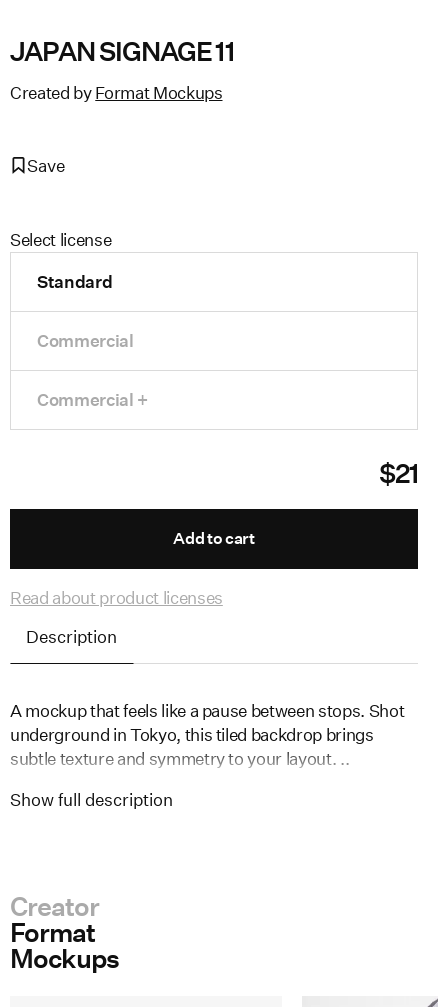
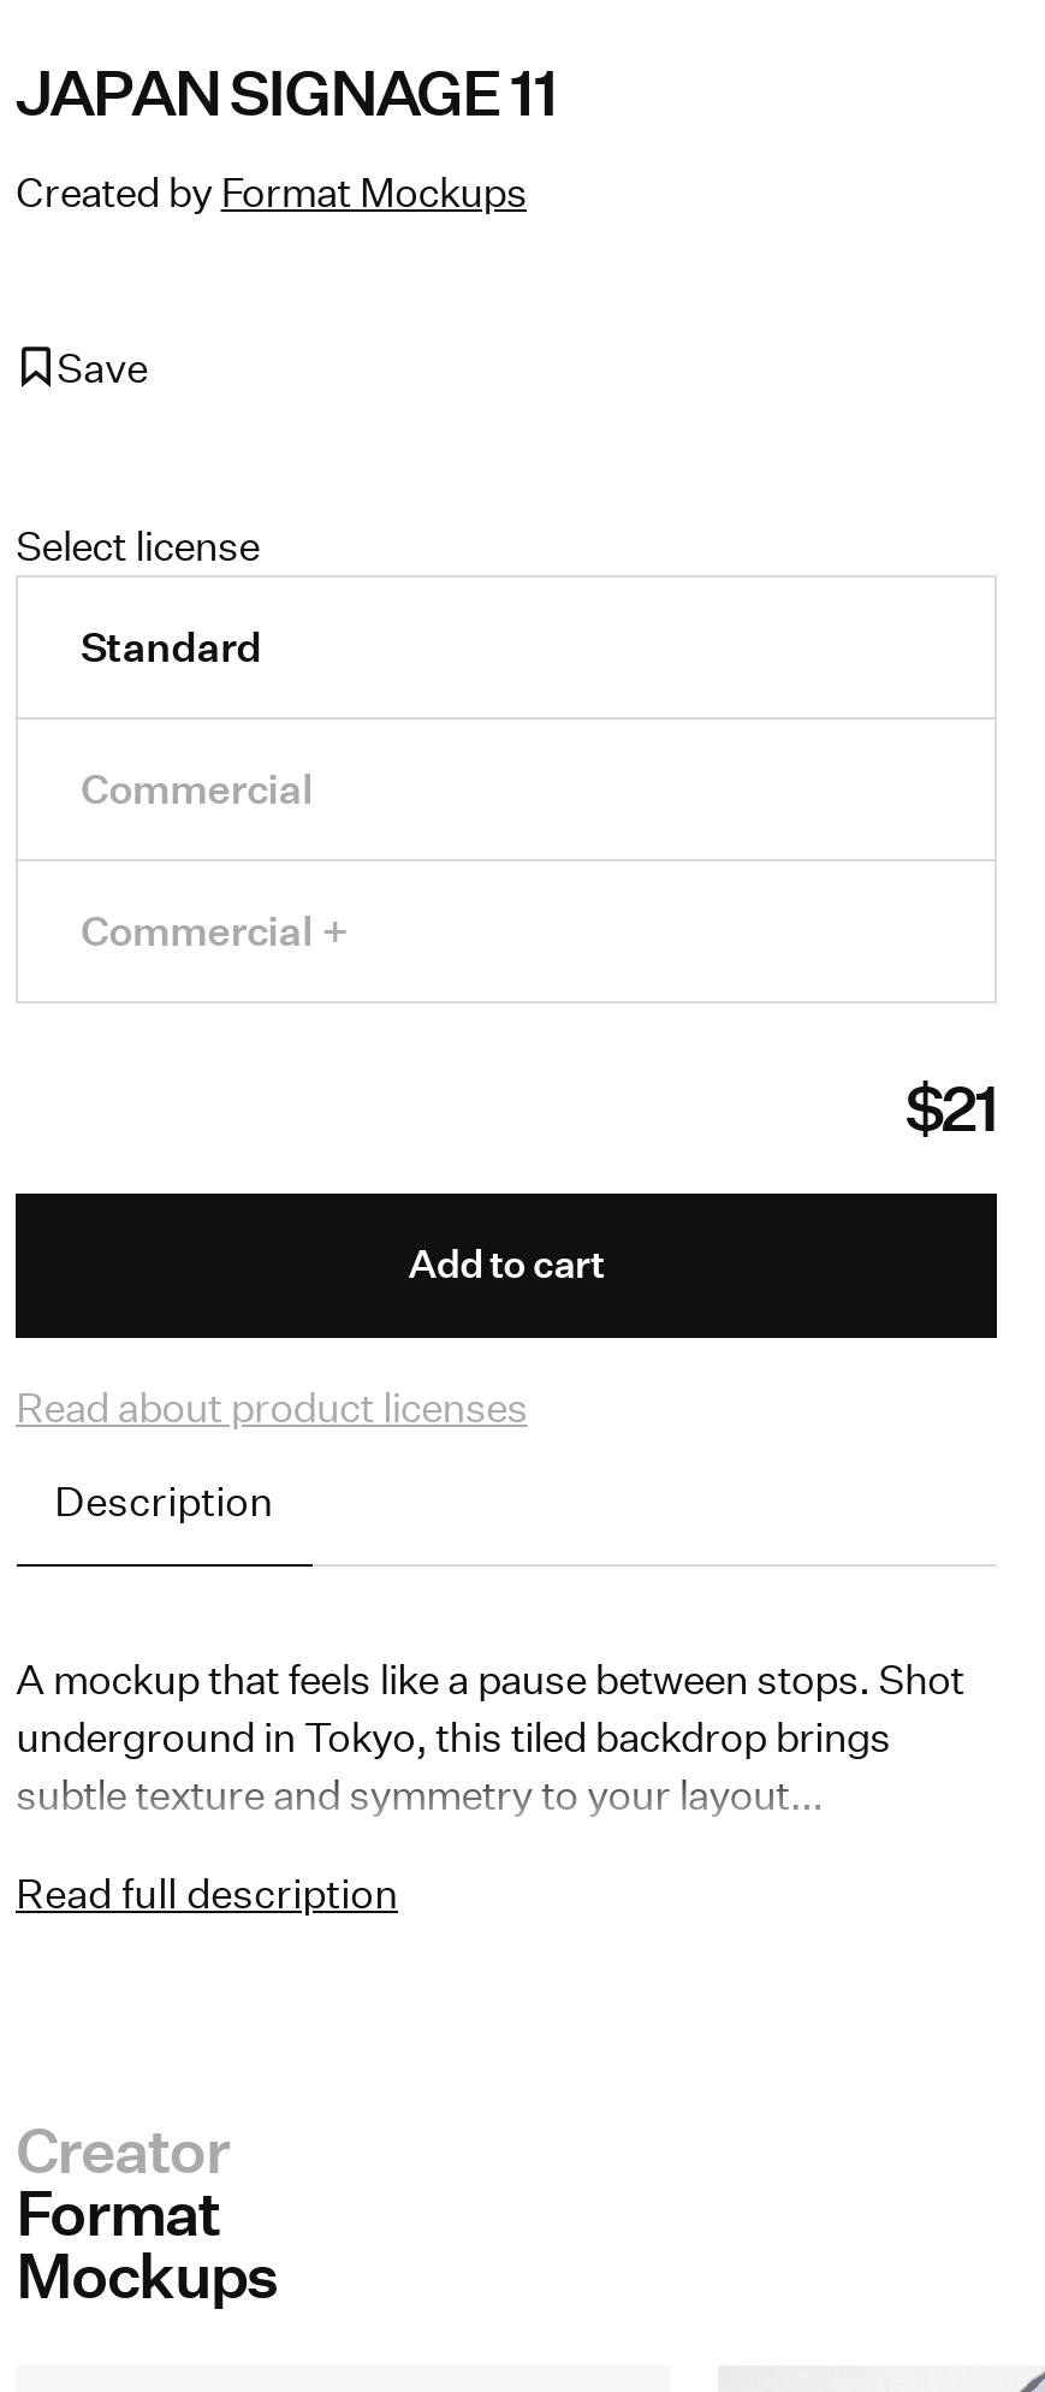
[10,789,173,810] Show full description -> [16,1868,398,1919] Read full description

